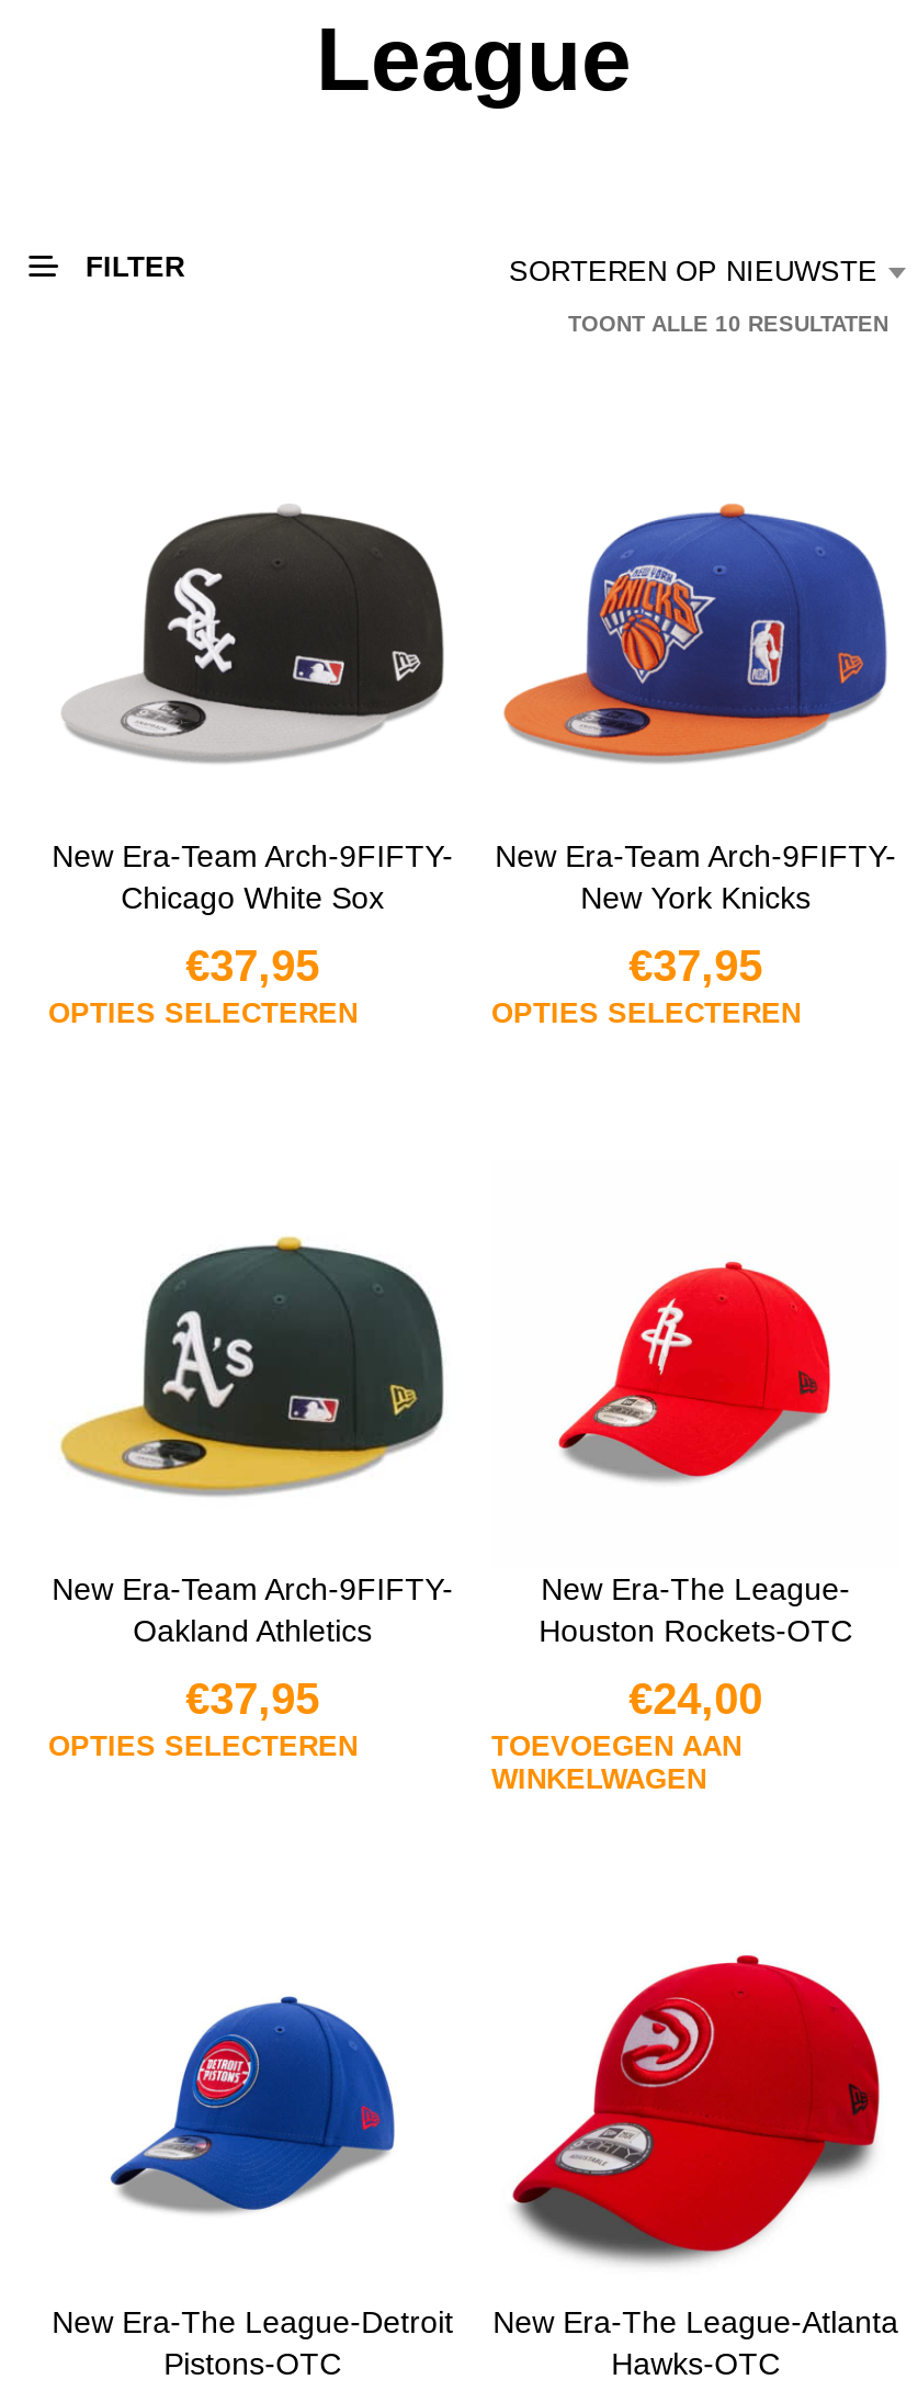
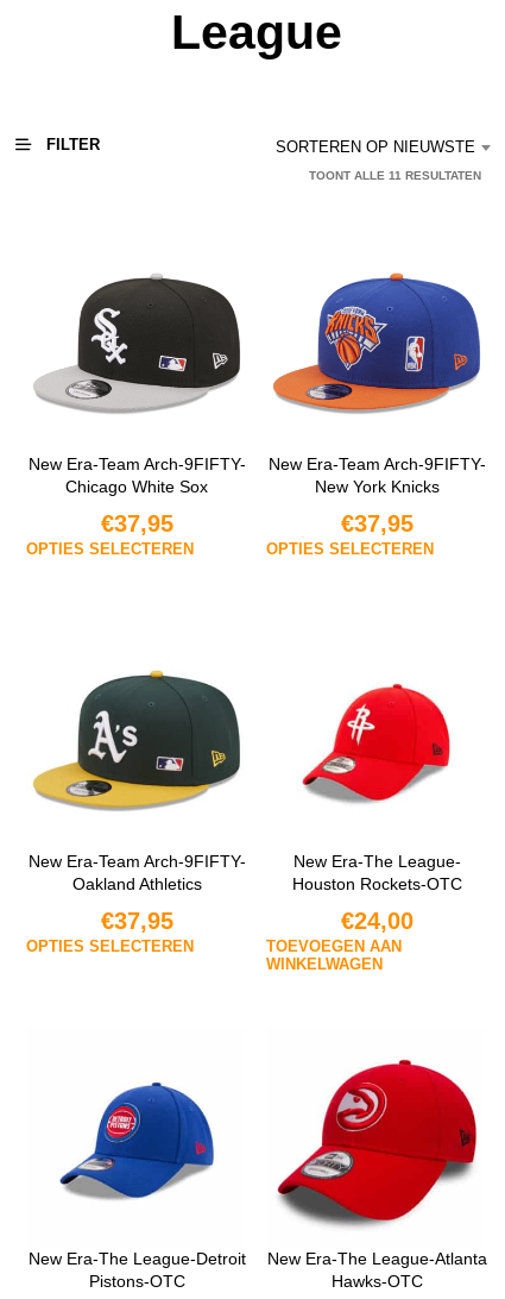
[568,311,888,335] TOONT ALLE 10 RESULTATEN -> [309,168,481,182] TOONT ALLE 11 RESULTATEN

